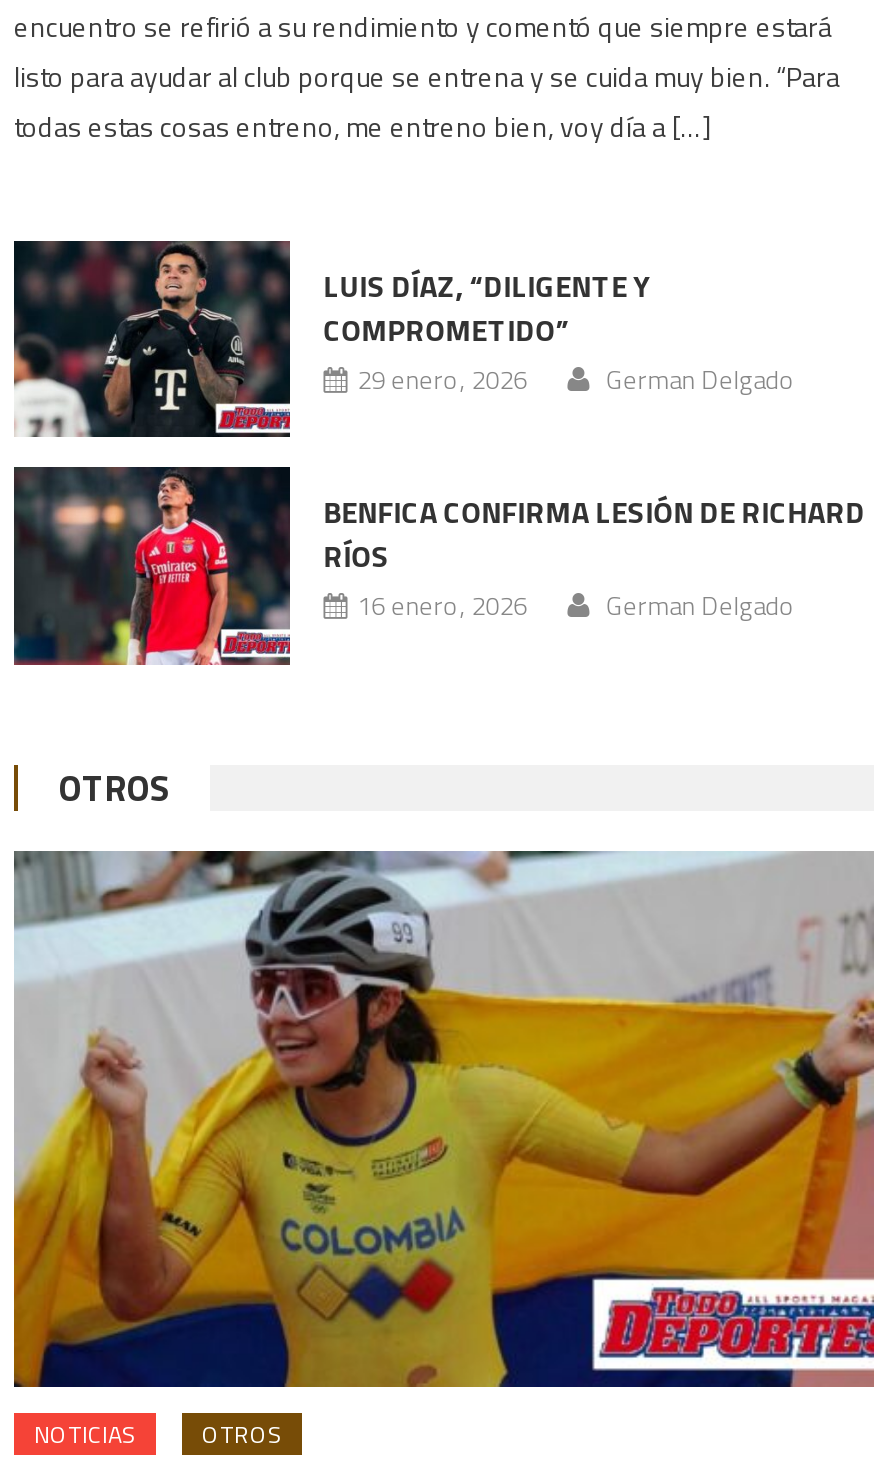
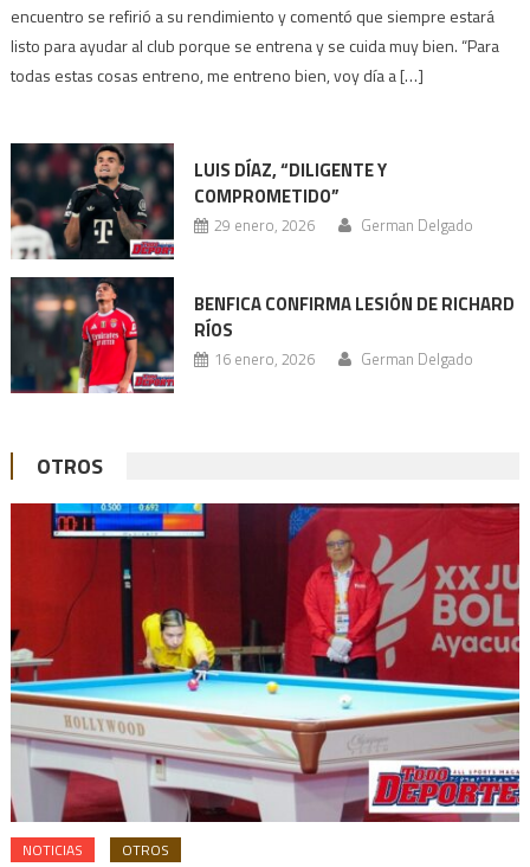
[12,848,876,1390] [image] -> [9,502,521,823] [image]

